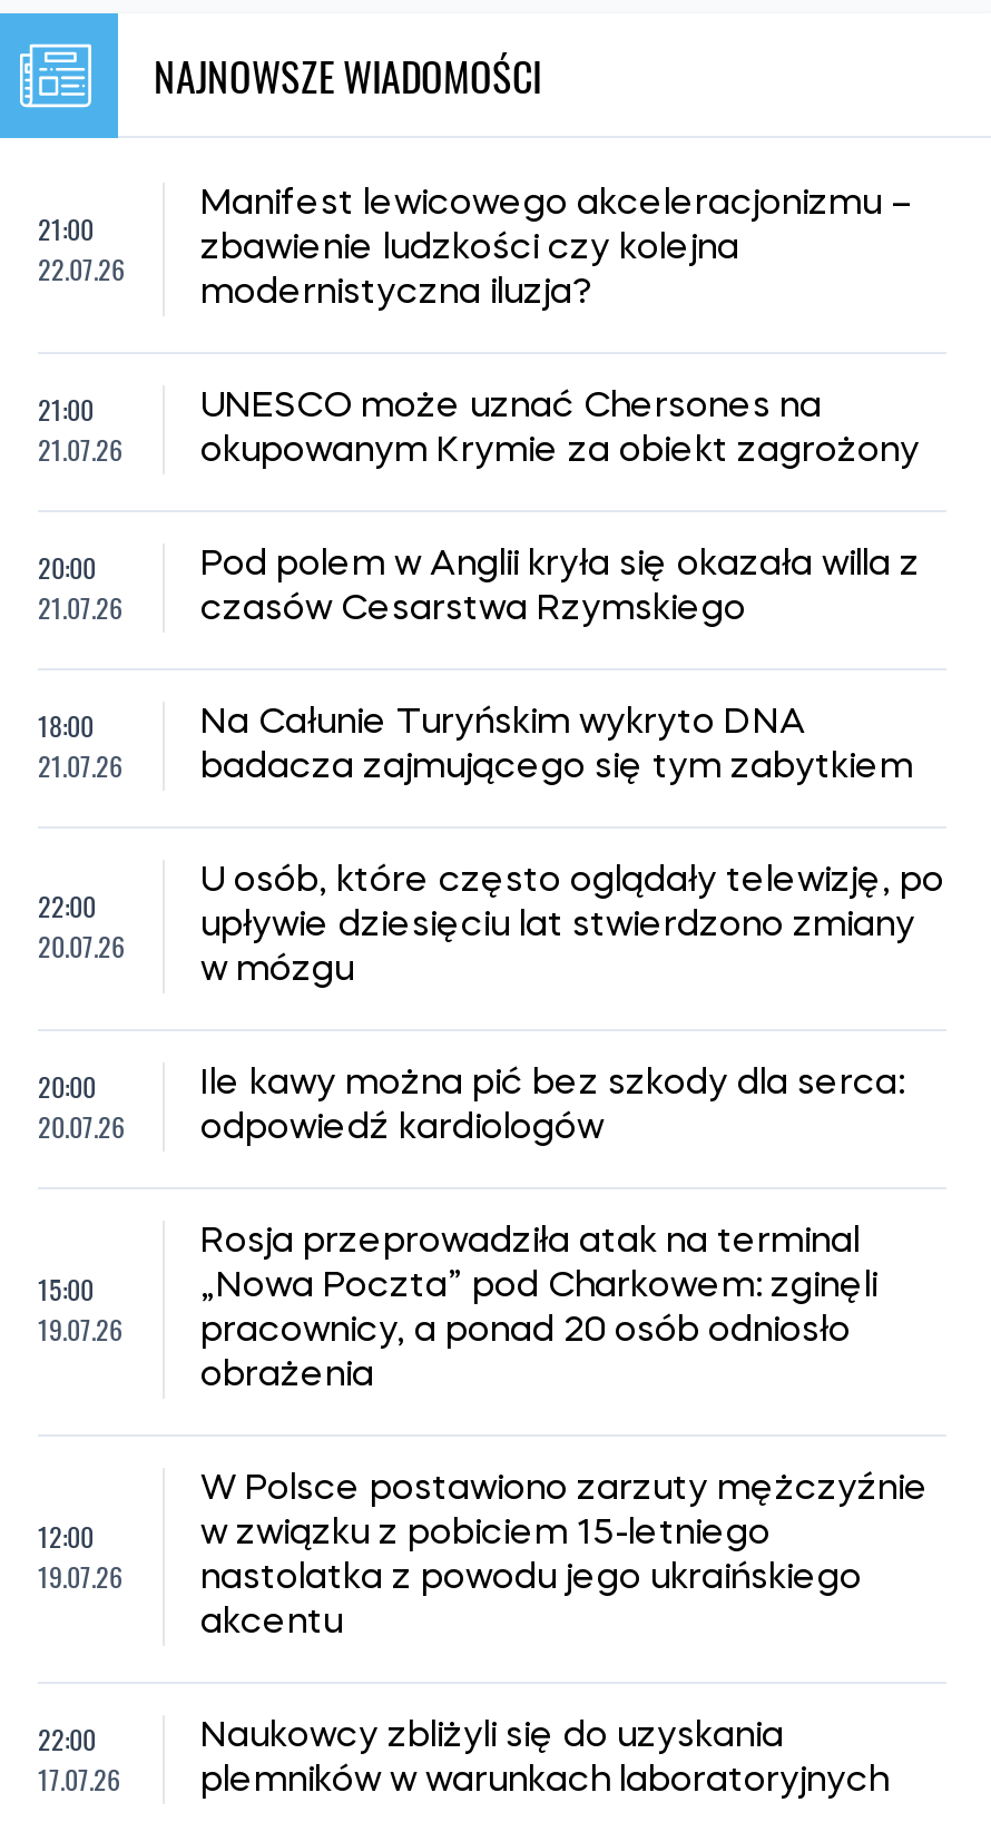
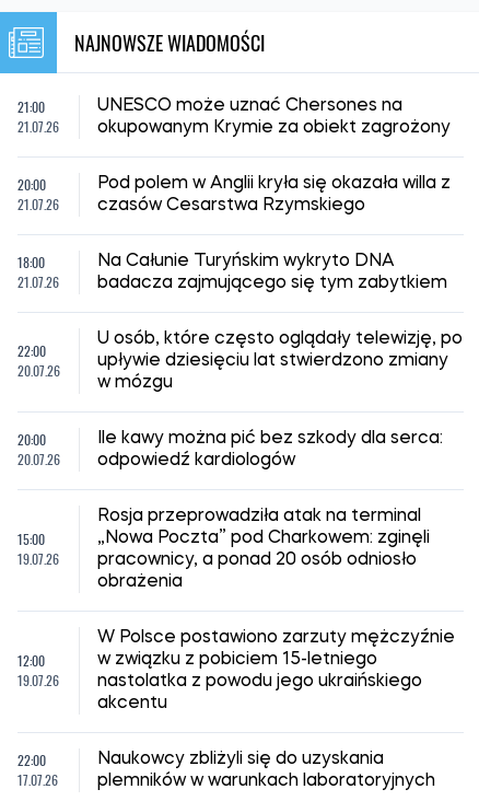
[200,187,911,312] Manifest lewicowego akceleracjonizmu – | zbawienie ludzkości czy kolejna | modernistyczna iluzja? -> none
[38,209,125,287] 21:00 | 22.07.26 -> none

